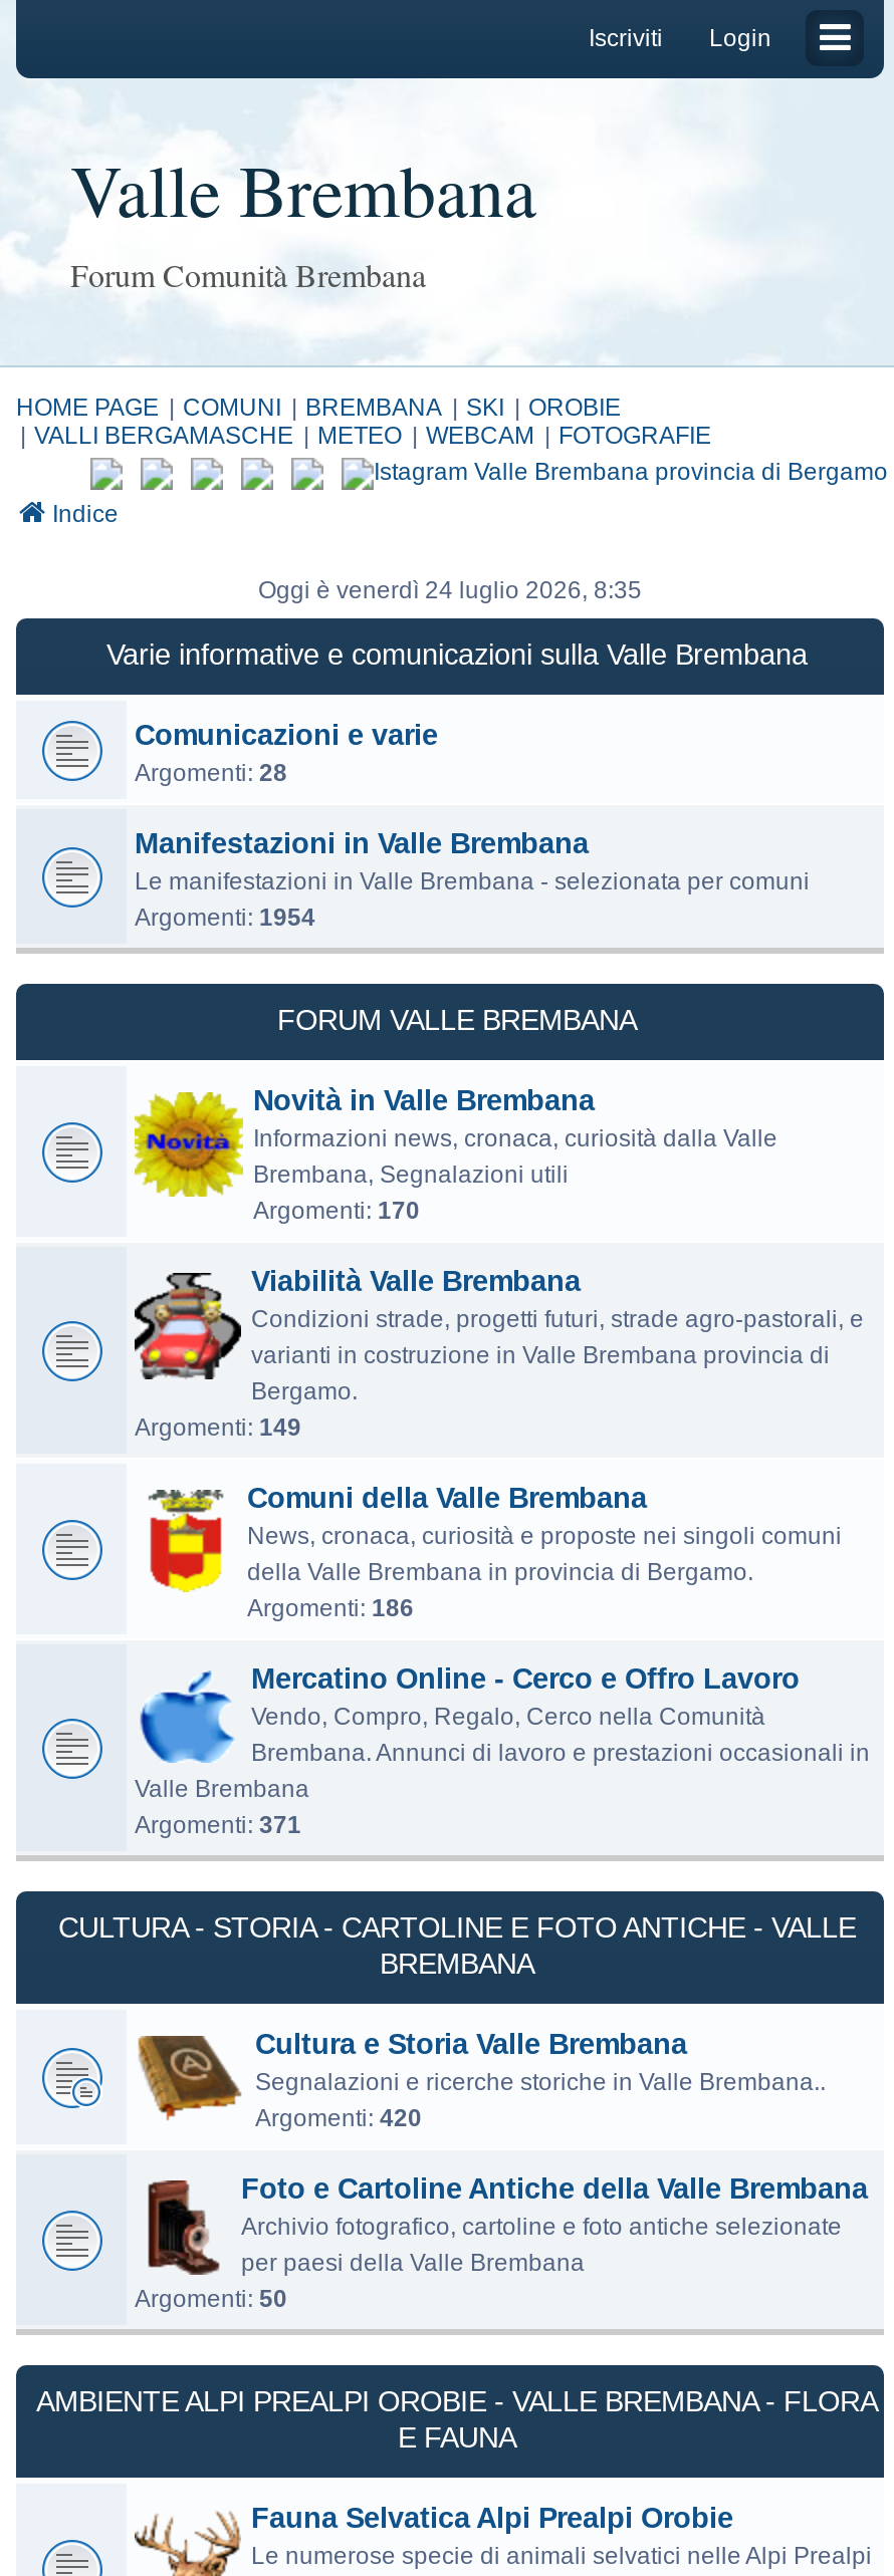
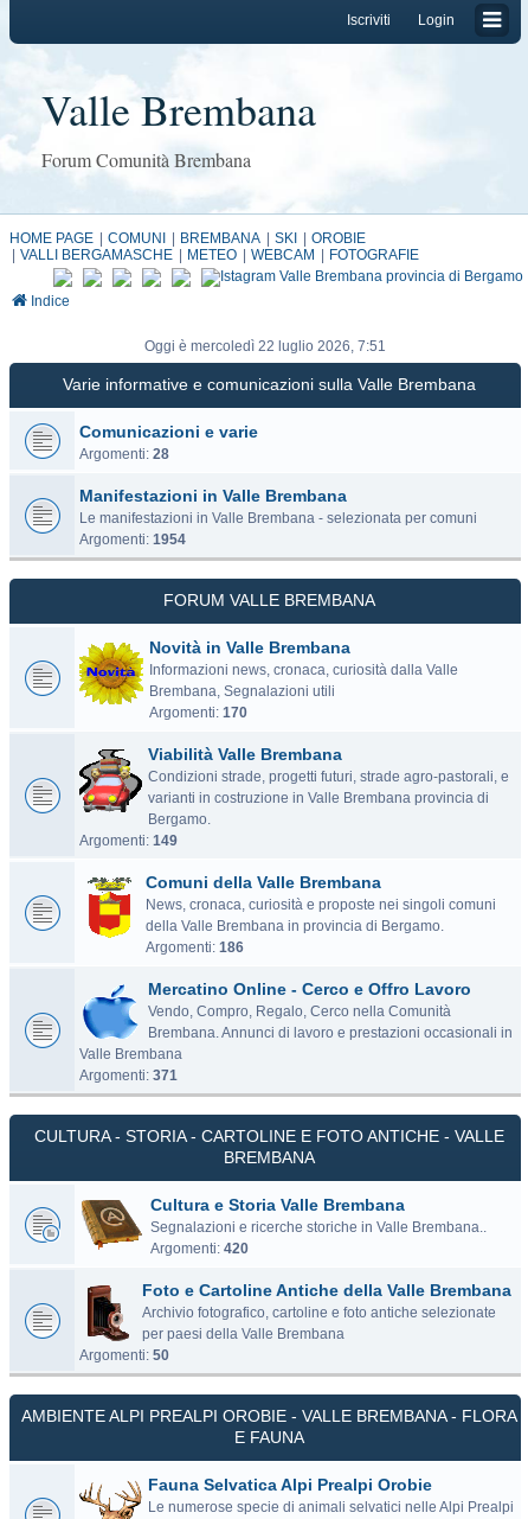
[258,576,642,604] Oggi è venerdì 24 luglio 2026, 8:35 -> [144,338,386,355] Oggi è mercoledì 22 luglio 2026, 7:51

